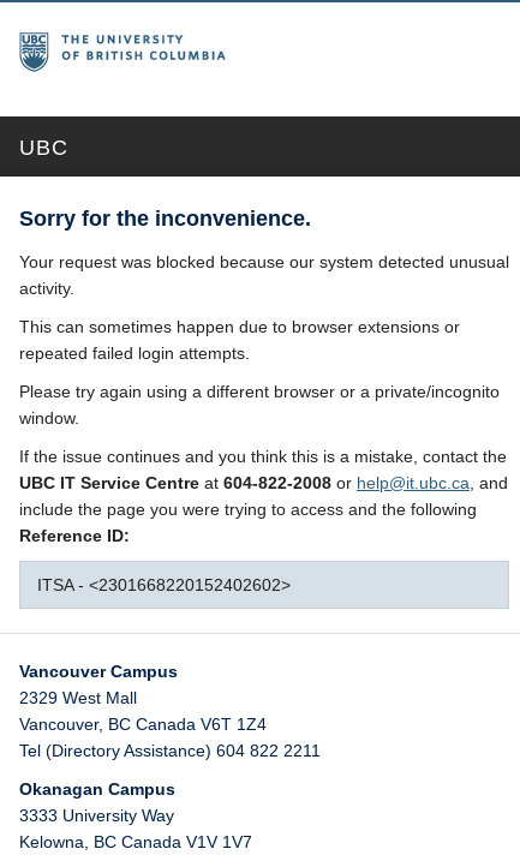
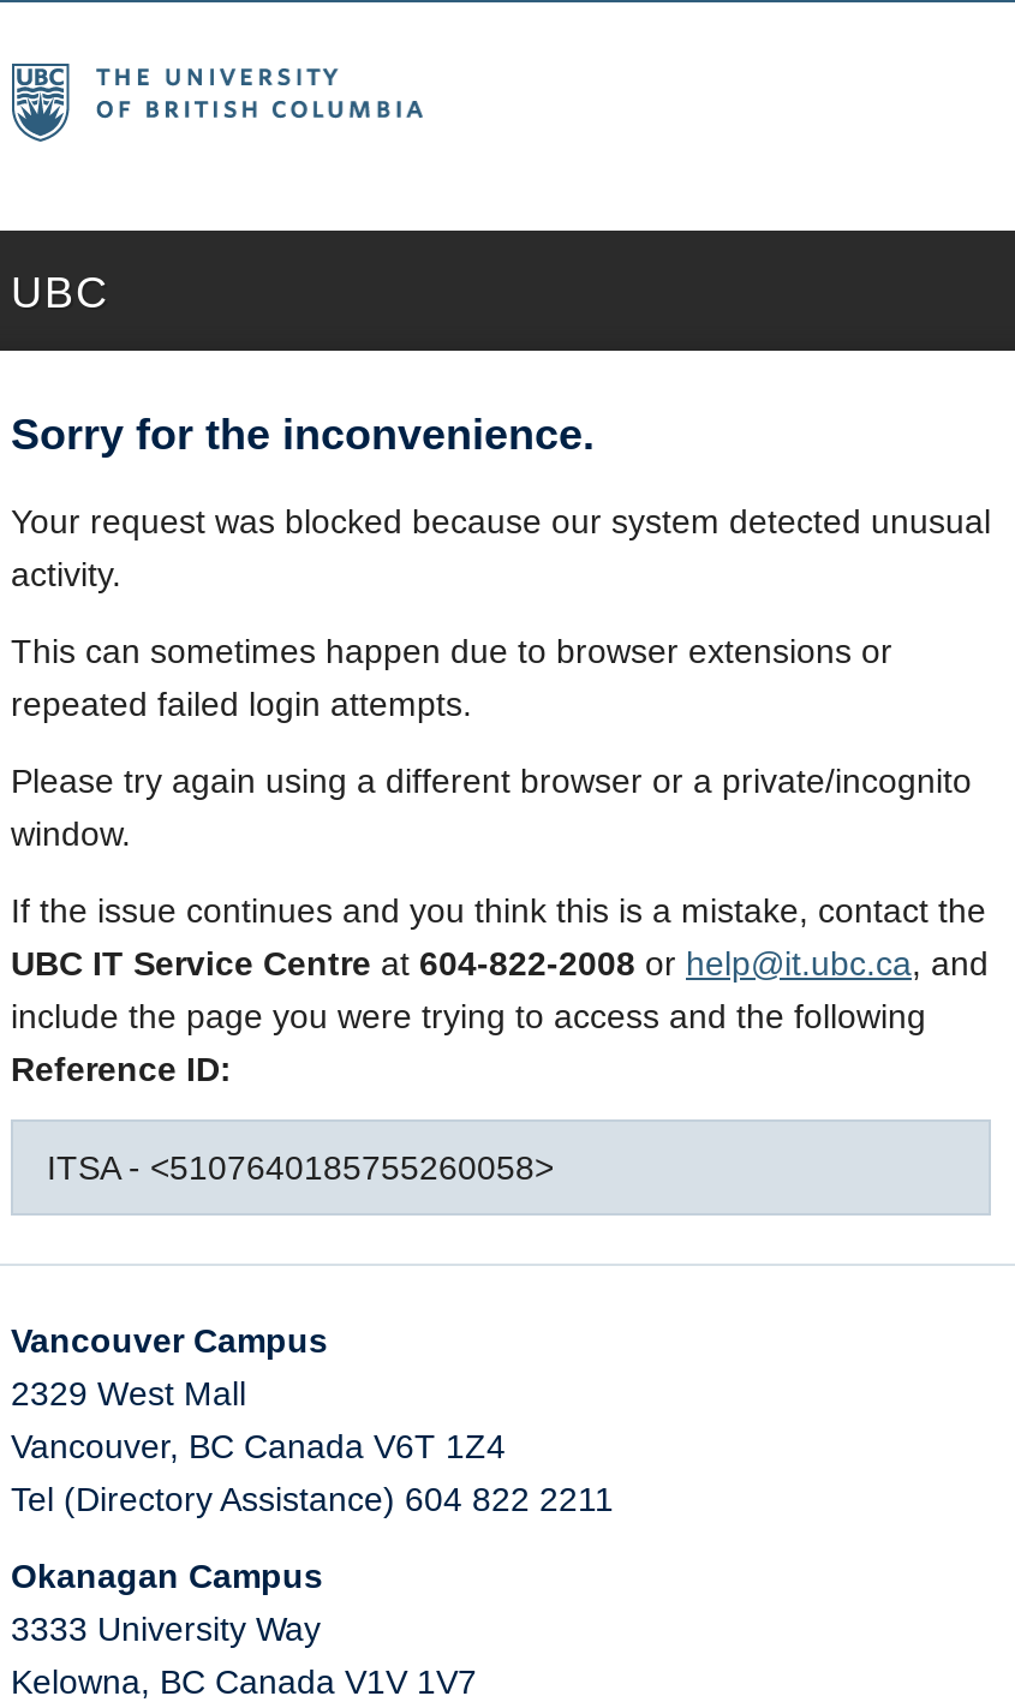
[37,575,291,594] ITSA - <2301668220152402602> -> [47,1148,554,1187] ITSA - <5107640185755260058>

